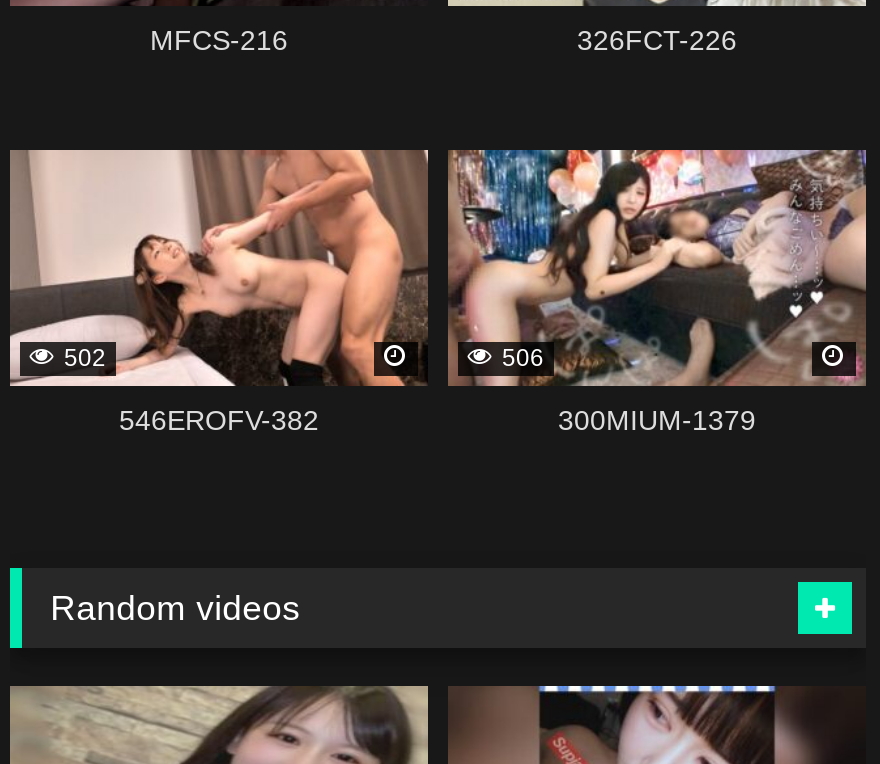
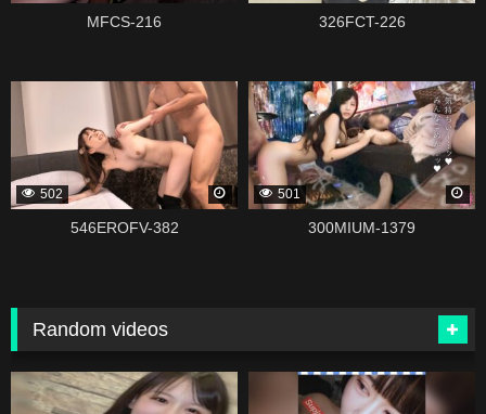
[496,345,544,373] 506 -> [274,187,300,202] 501

